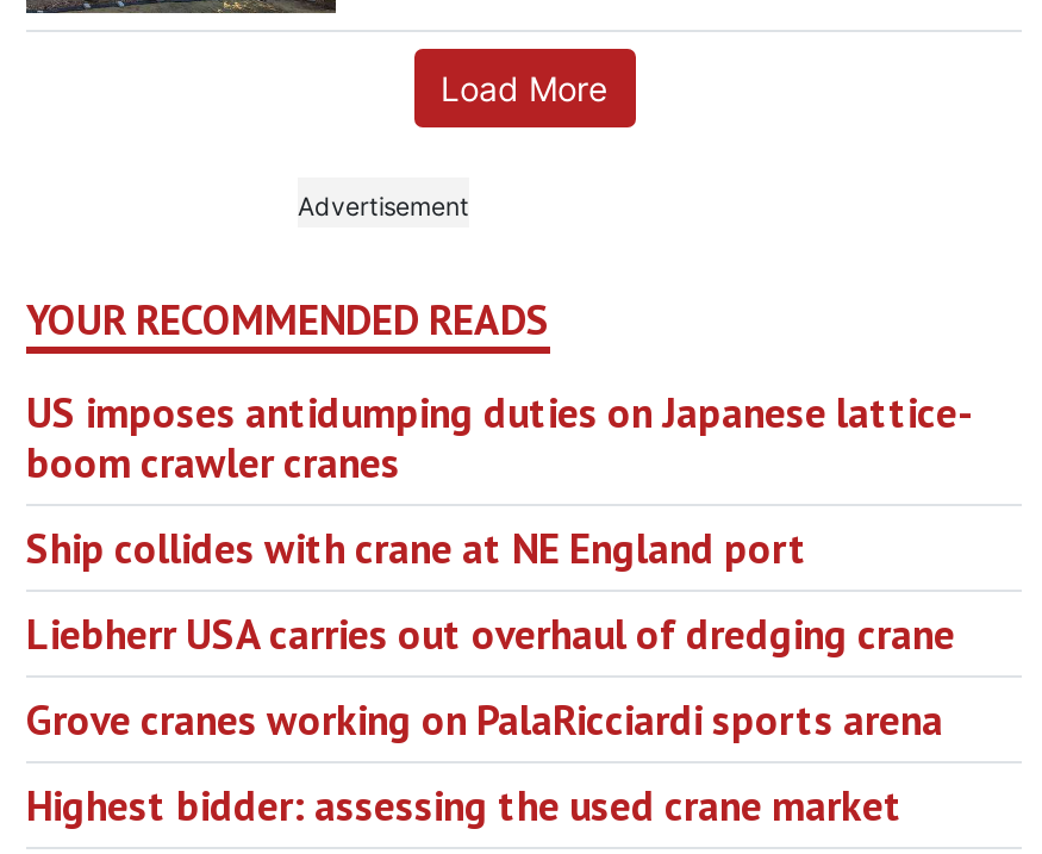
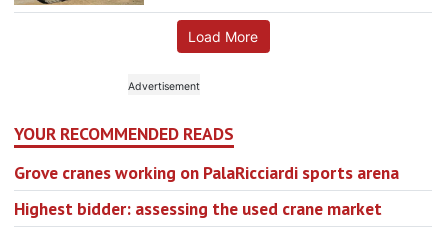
[26,384,972,661] US imposes antidumping duties on Japanese lattice- | boom crawler cranes | Ship collides with crane at NE England port | Liebherr USA carries out overhaul of dredging crane -> none

